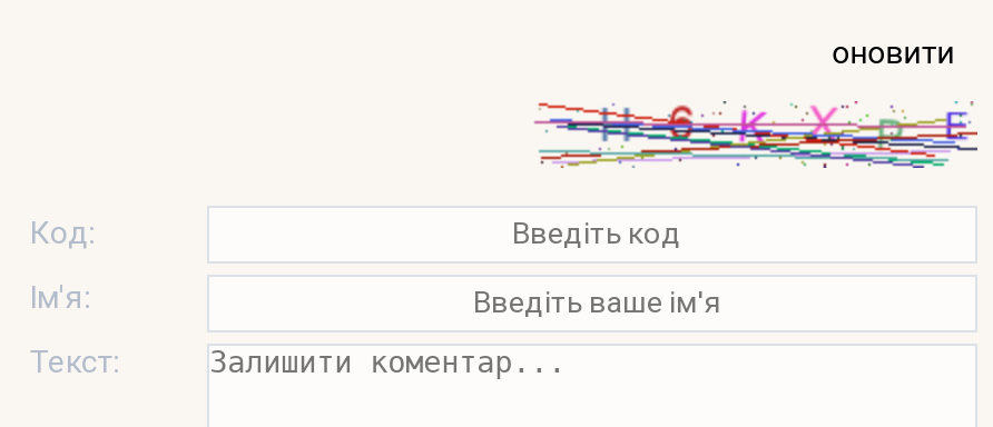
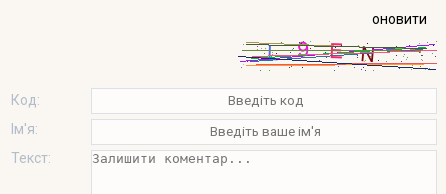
[532,99,980,170] [image] -> [237,40,438,72] [image]

